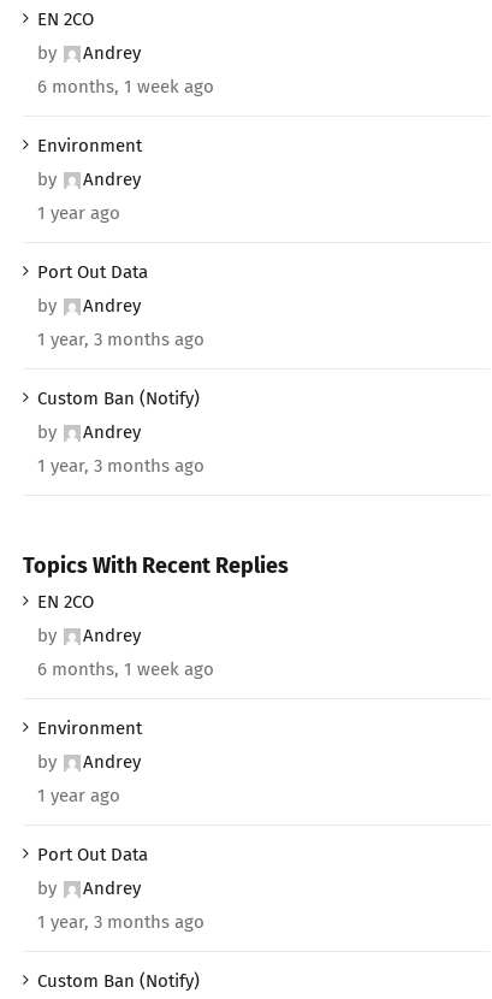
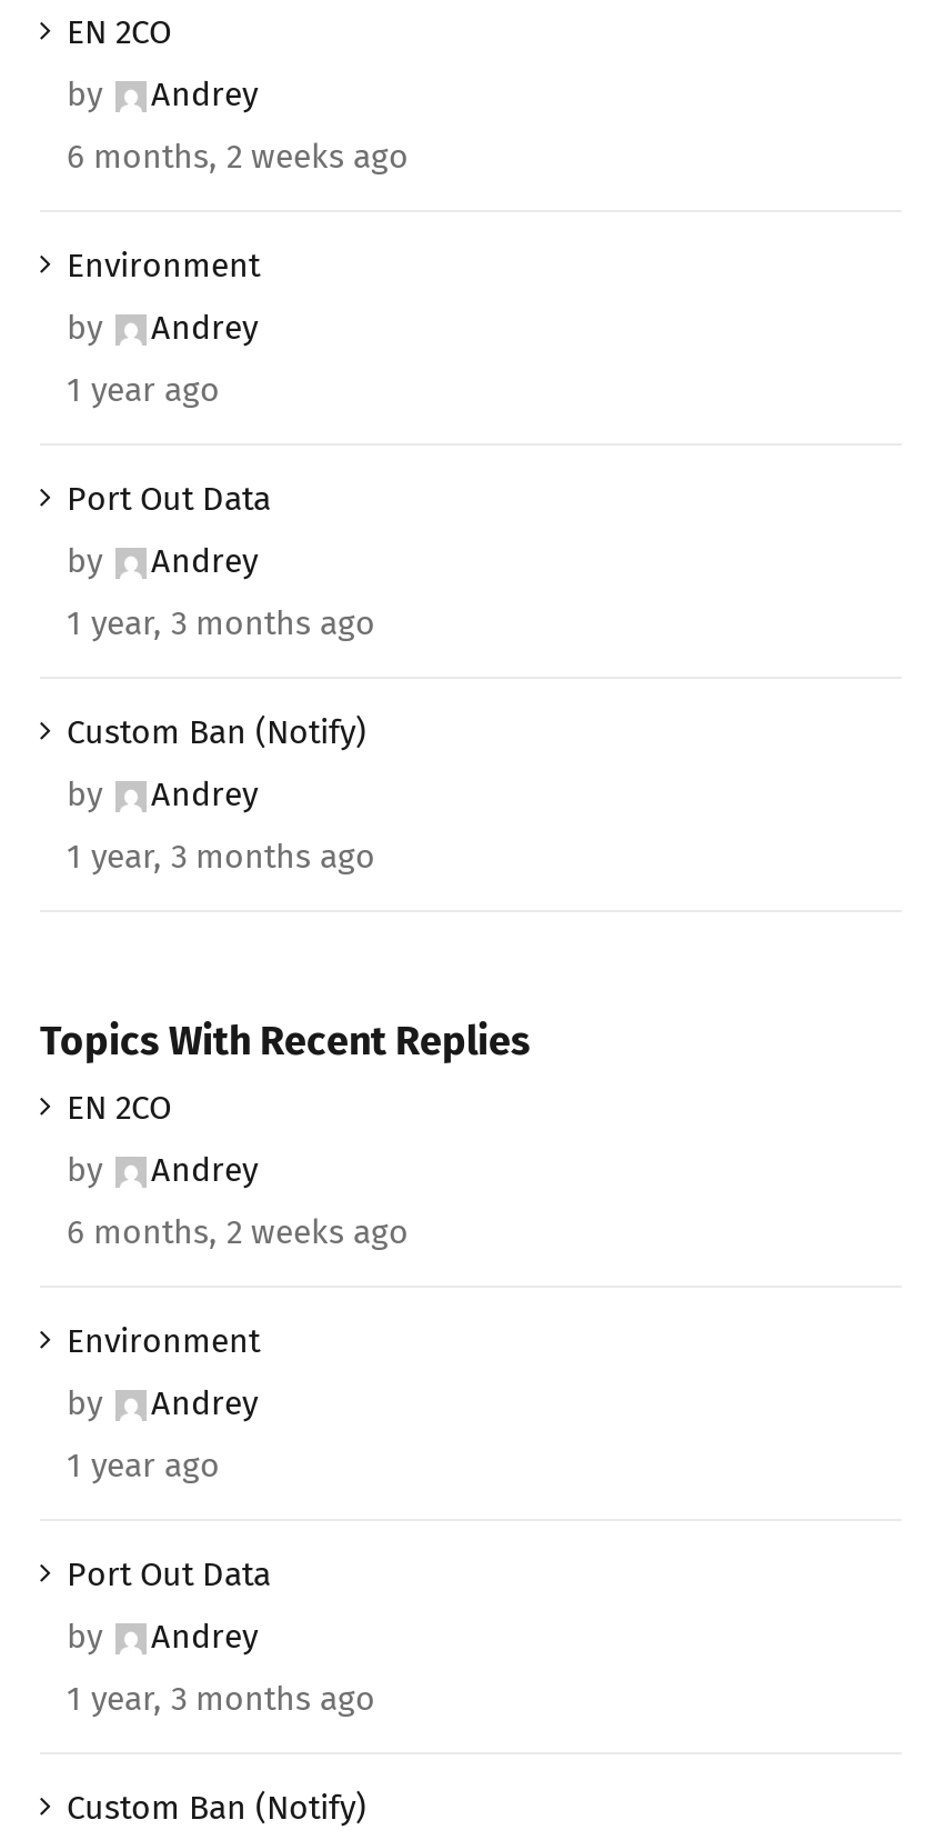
[37,75,214,97] 6 months, 1 week ago -> [67,136,409,176] 6 months, 2 weeks ago
[37,659,214,680] 6 months, 1 week ago -> [67,1213,409,1253] 6 months, 2 weeks ago

